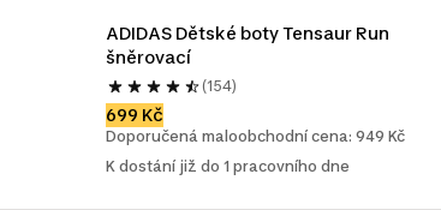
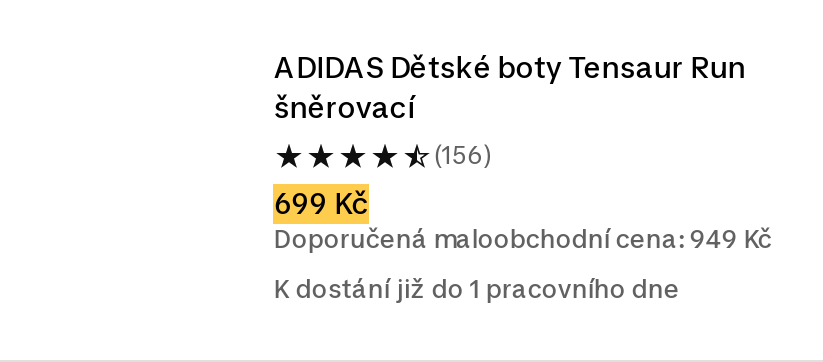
[202,77,237,95] (154) -> [434,140,492,170] (156)

